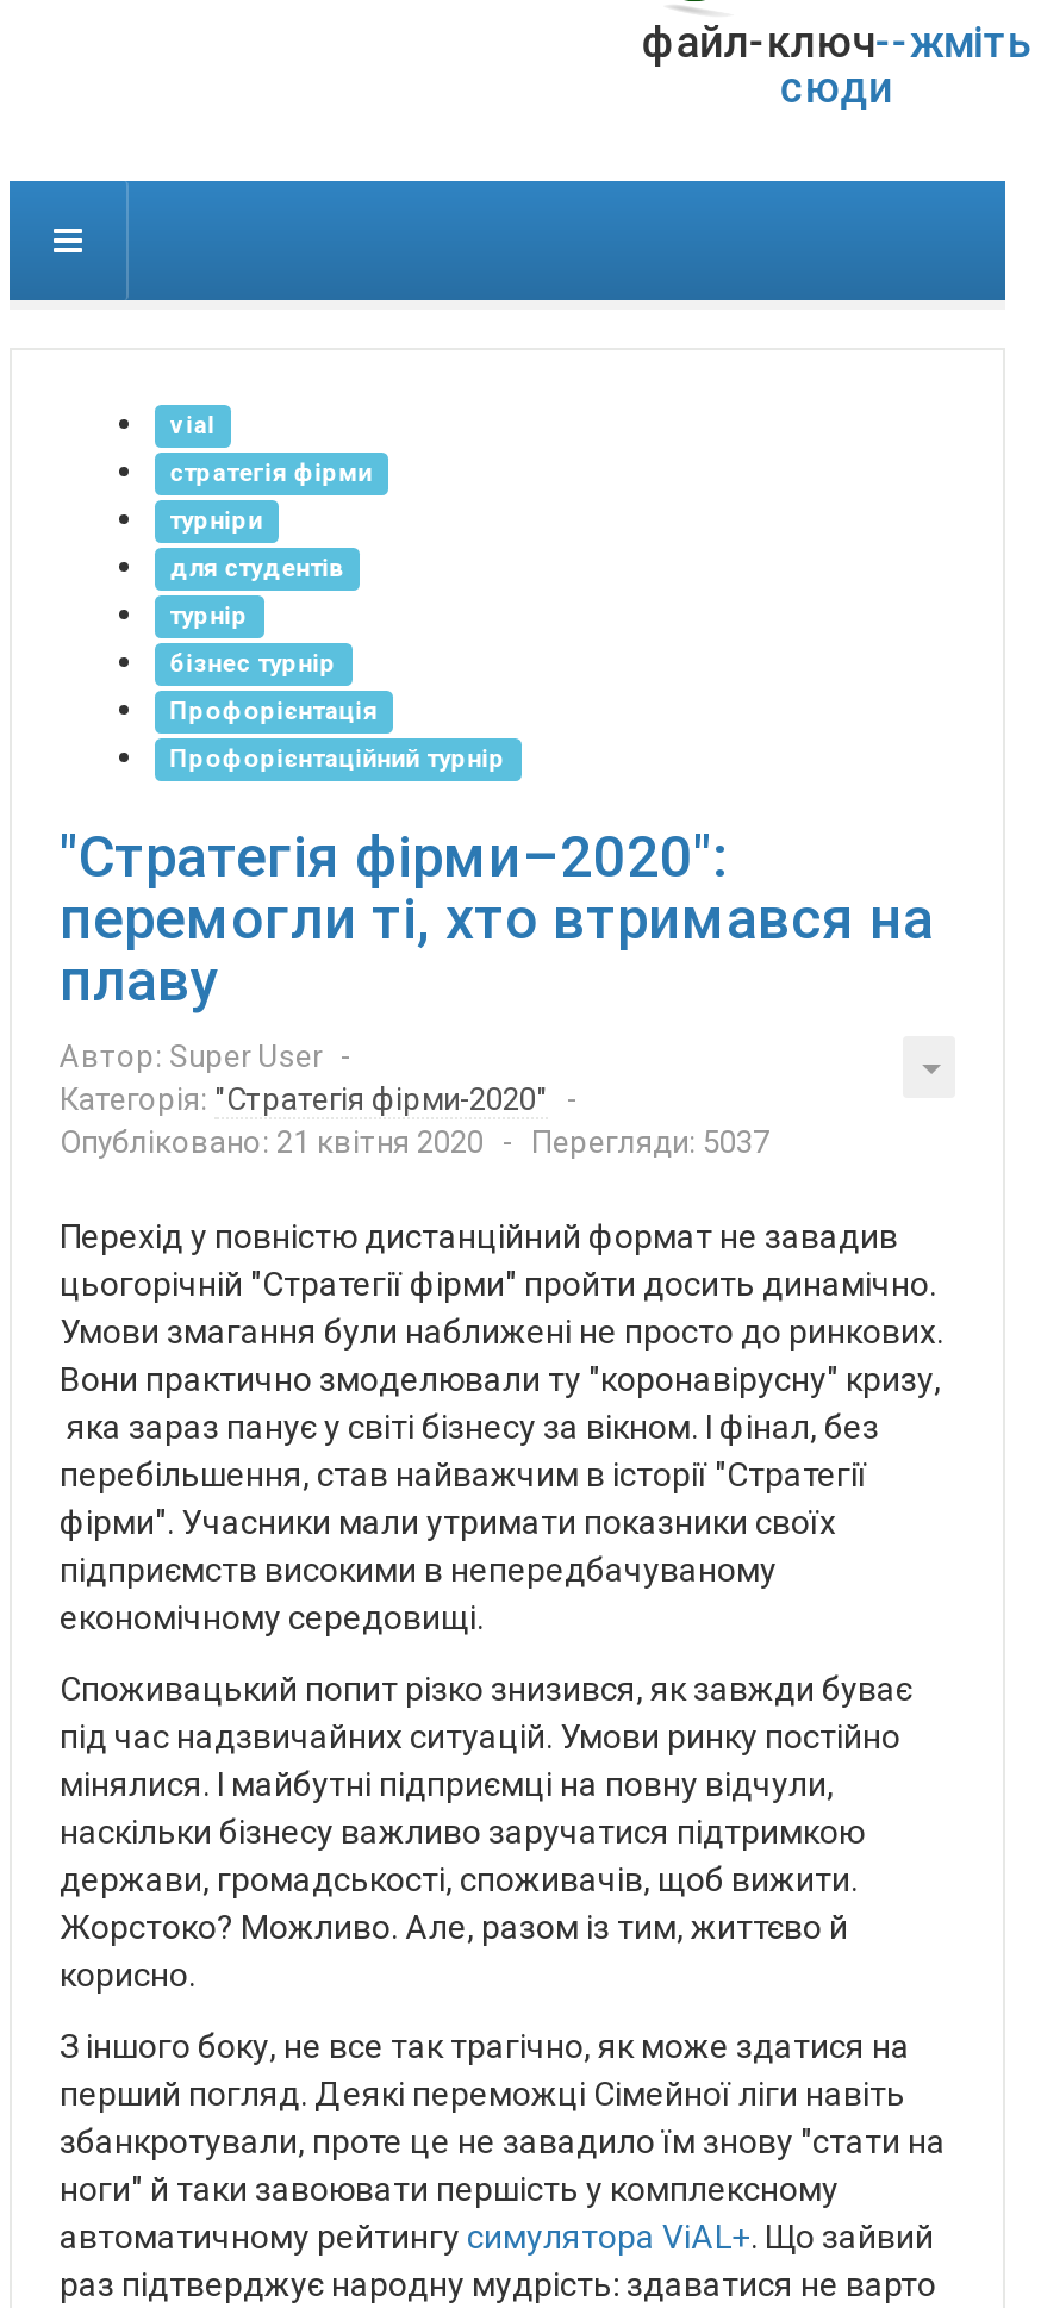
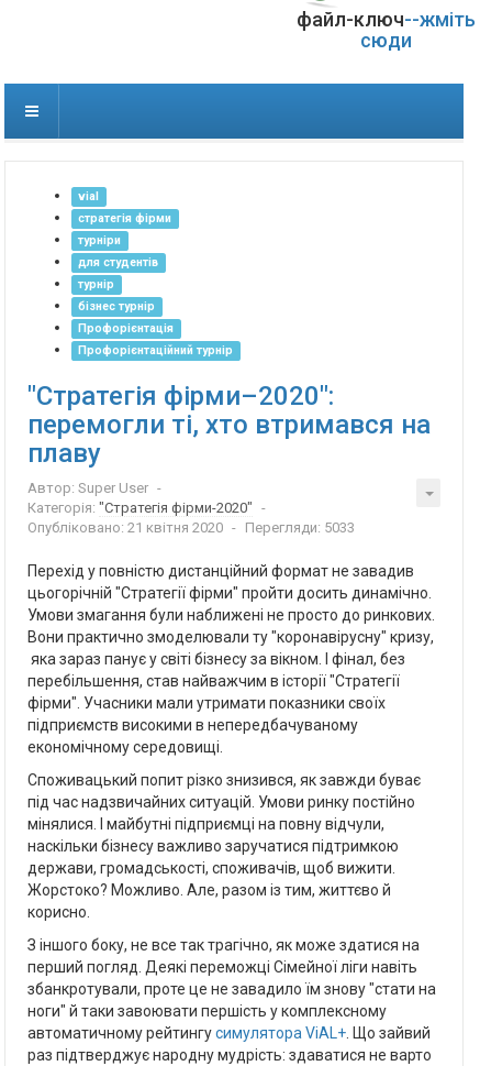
[60,1124,769,1160] Опубліковано: 21 квітня 2020 Перегляди: 5037 -> [27,519,355,536] Опубліковано: 21 квітня 2020 Перегляди: 5033

